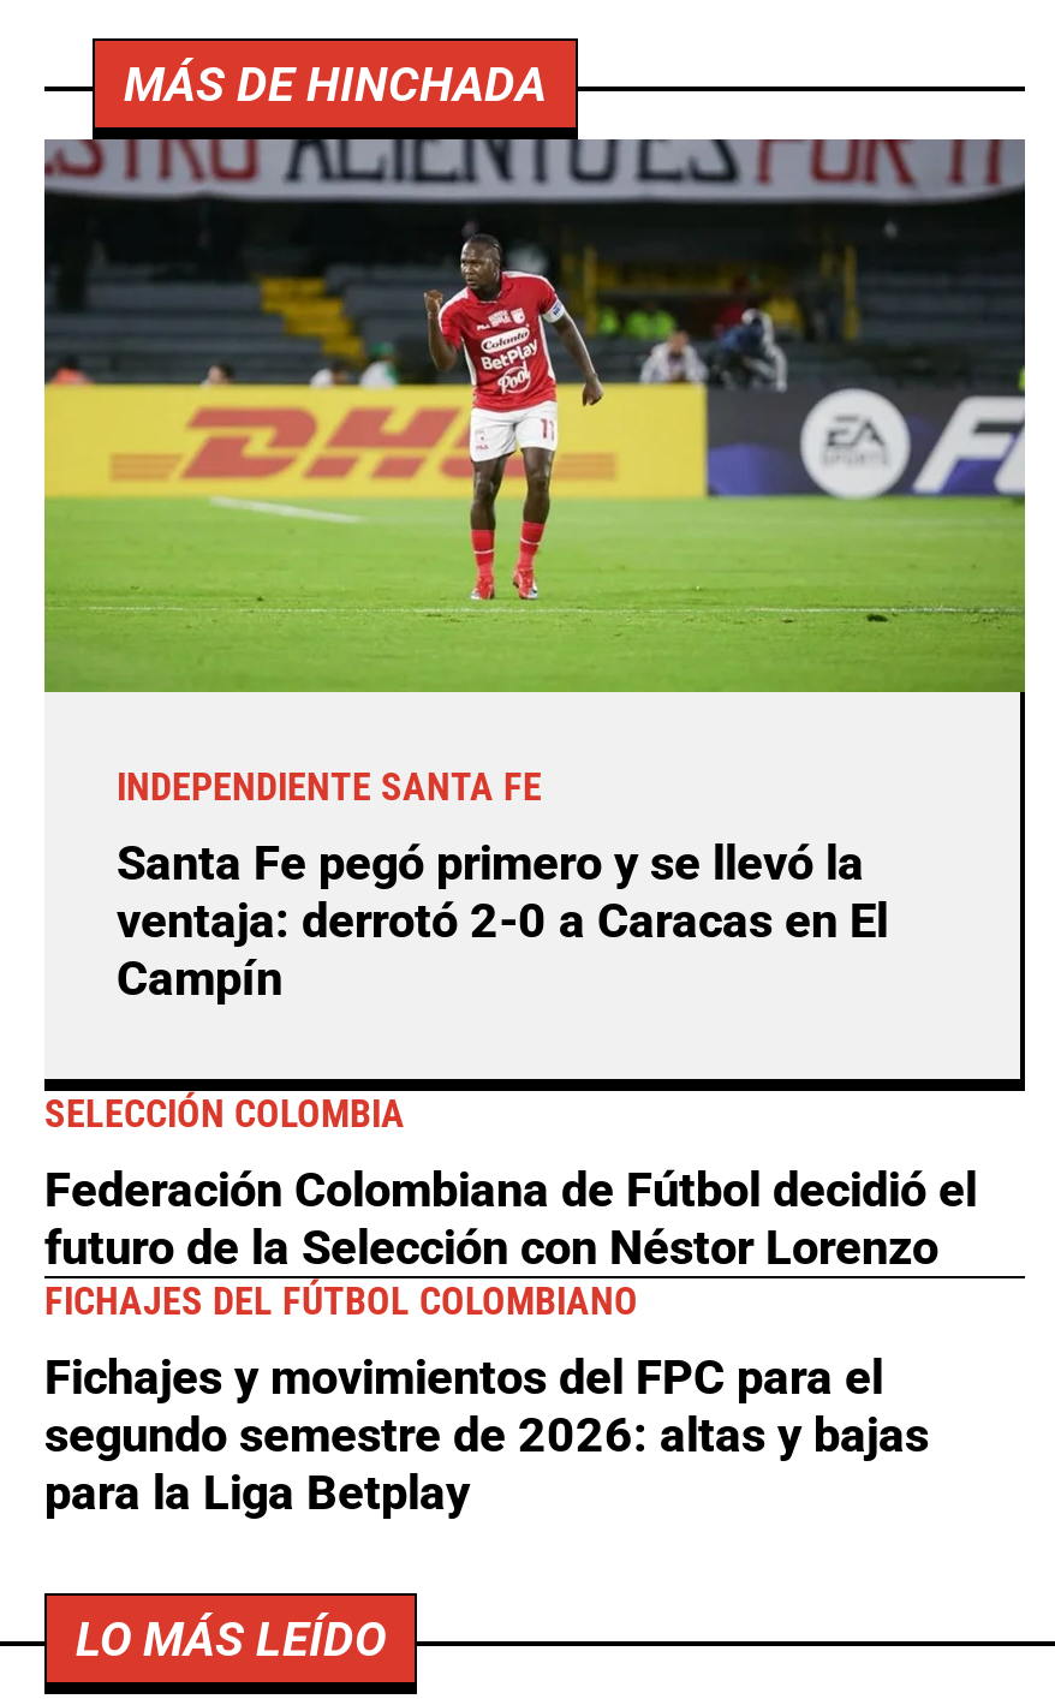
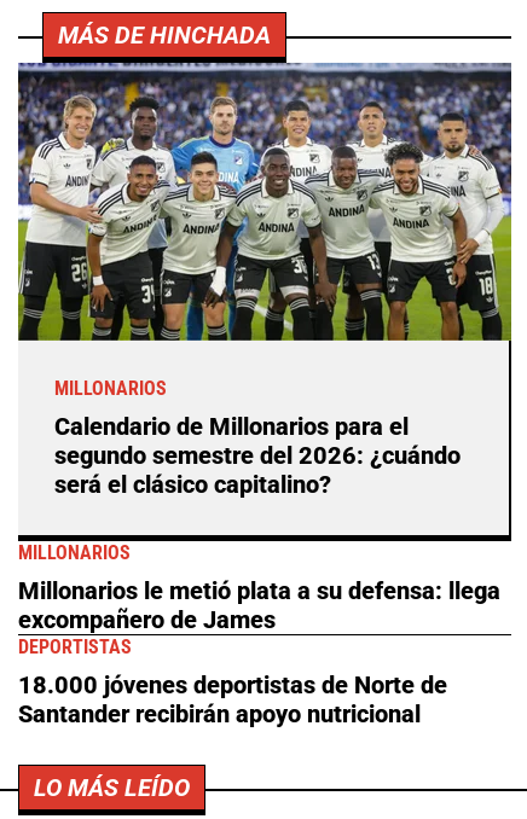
[42,137,1025,1006] [image] | INDEPENDIENTE SANTA FE | Santa Fe pegó primero y se llevó la | ventaja: derrotó 2-0 a Caracas en El | Campín -> [17,62,512,498] [image] | MILLONARIOS | Calendario de Millonarios para el | segundo semestre del 2026: ¿cuándo | será el clásico capitalino?
[44,1090,977,1520] SELECCIÓN COLOMBIA | Federación Colombiana de Fútbol decidió el | futuro de la Selección con Néstor Lorenzo | FICHAJES DEL FÚTBOL COLOMBIANO | Fichajes y movimientos del FPC para el | segundo semestre de 2026: altas y bajas | para la Liga Betplay -> [18,541,500,728] MILLONARIOS | Millonarios le metió plata a su defensa: llega | excompañero de James | DEPORTISTAS | 18.000 jóvenes deportistas de Norte de | Santander recibirán apoyo nutricional

